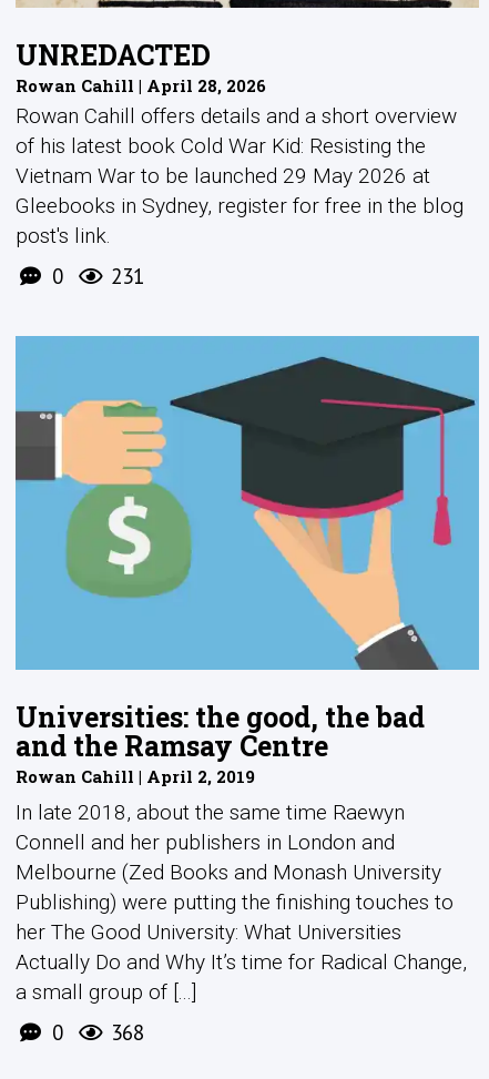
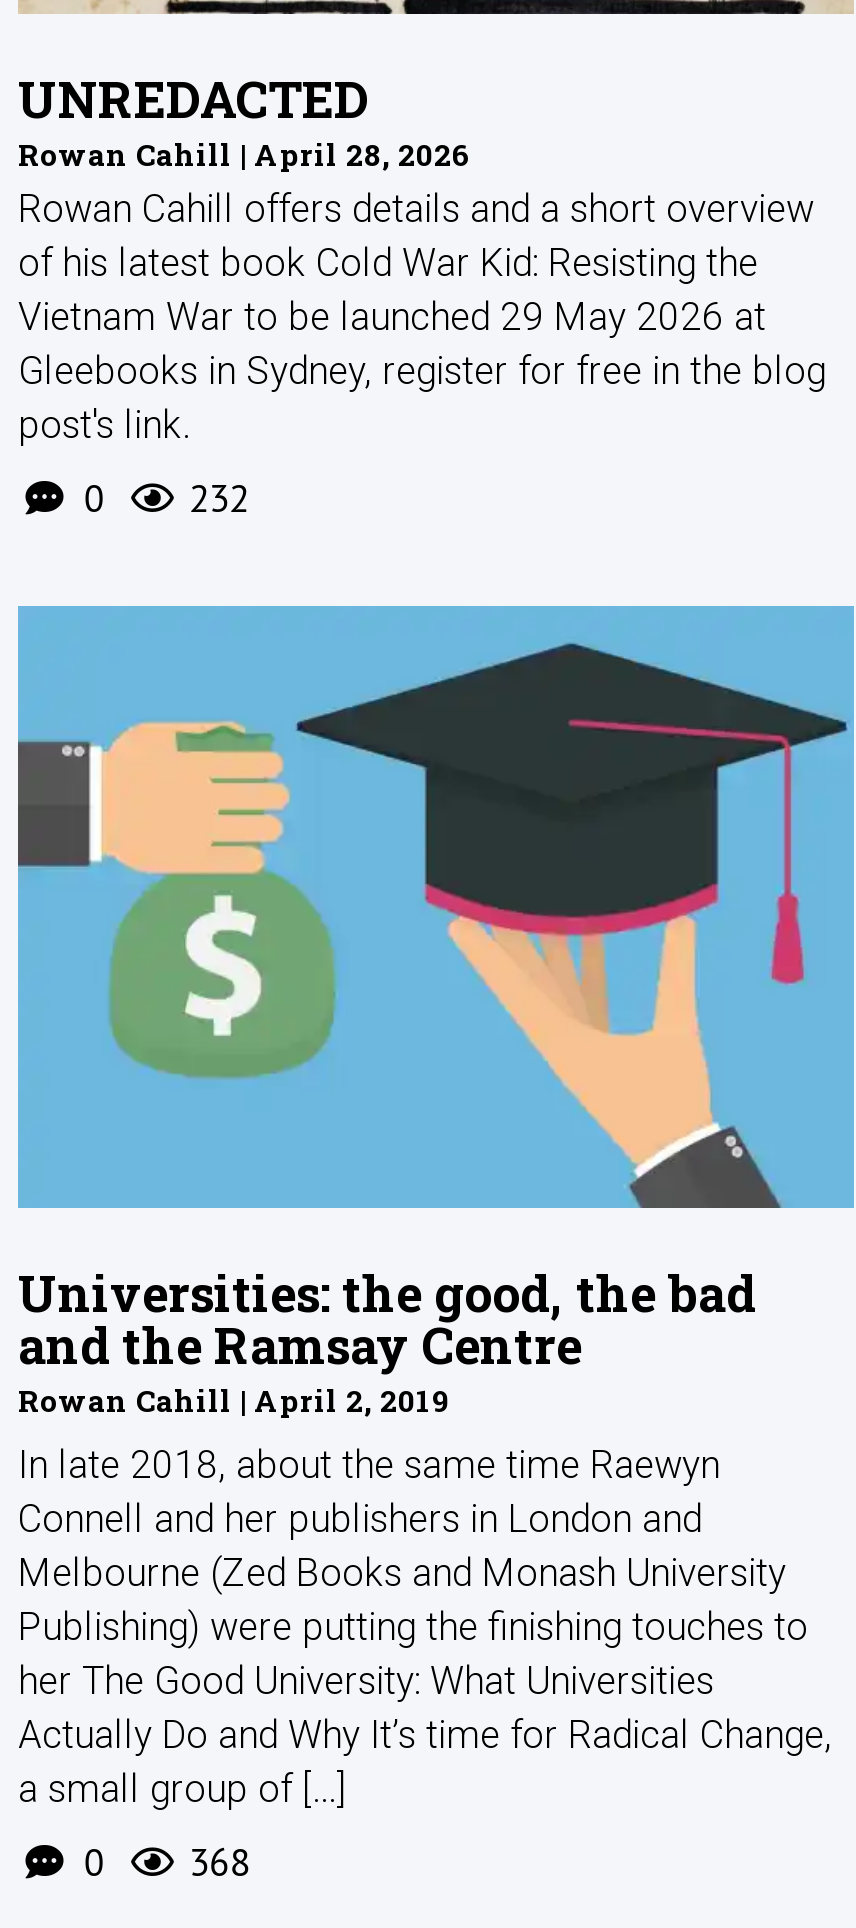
[52,263,144,290] 0 231 -> [84,475,249,523] 0 232

